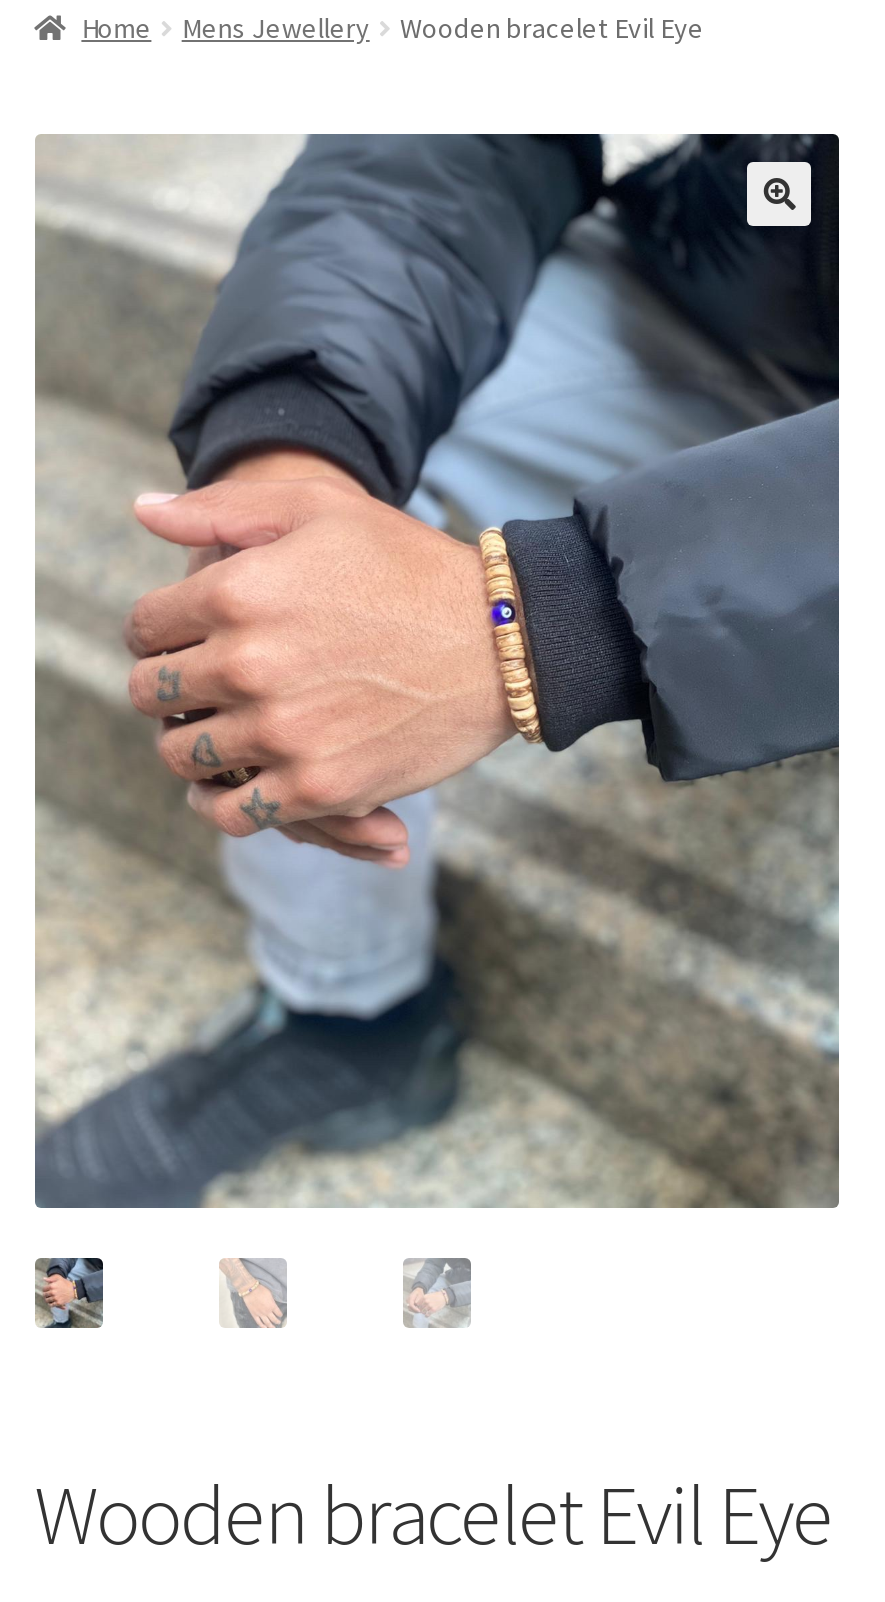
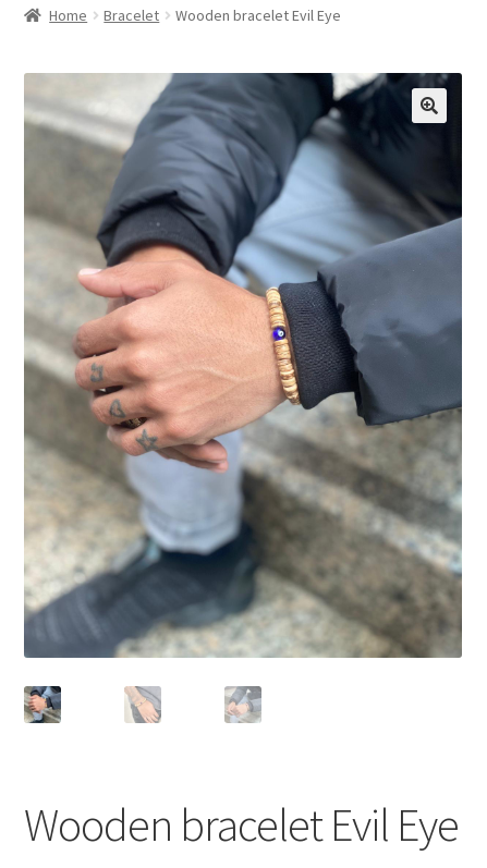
[182,10,370,46] Mens Jewellery -> [104,5,159,25] Bracelet

